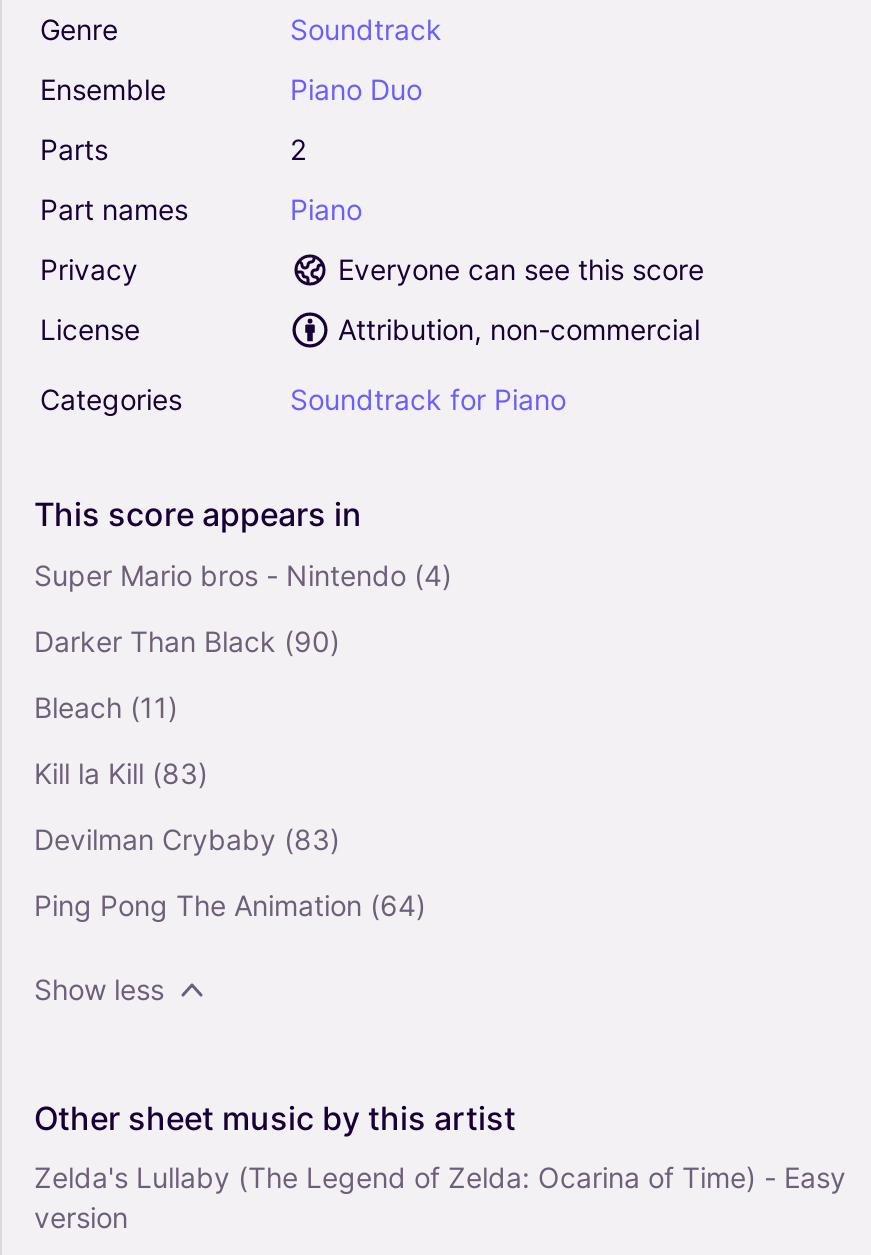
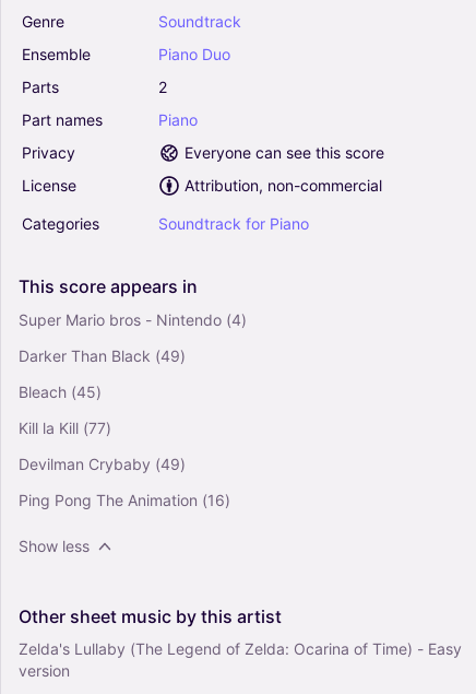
[34,623,340,657] Darker Than Black (90) -> [19,346,186,364] Darker Than Black (49)
[34,689,178,723] Bleach (11) -> [19,382,102,401] Bleach (45)
[34,755,208,789] Kill la Kill (83) -> [19,418,111,437] Kill la Kill (77)
[34,821,340,855] Devilman Crybaby (83) -> [19,454,186,473] Devilman Crybaby (49)
[34,887,426,921] Ping Pong The Animation (64) -> [19,490,230,509] Ping Pong The Animation (16)

